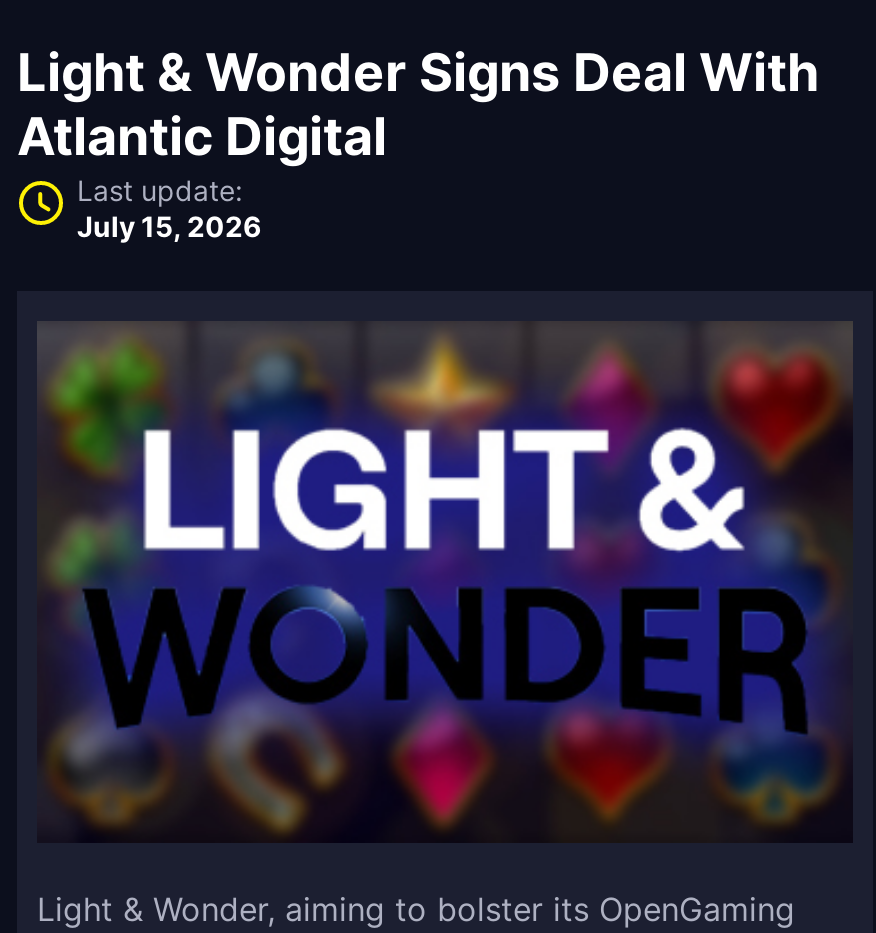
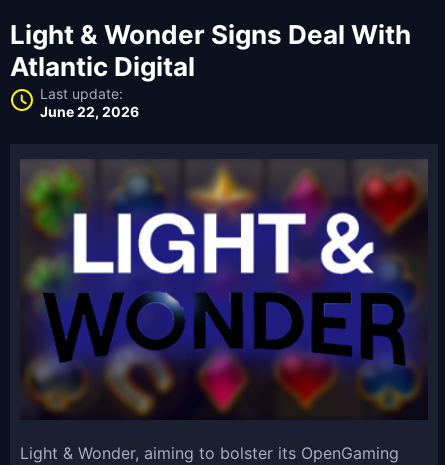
[77,209,261,243] July 15, 2026 -> [40,103,139,120] June 22, 2026

